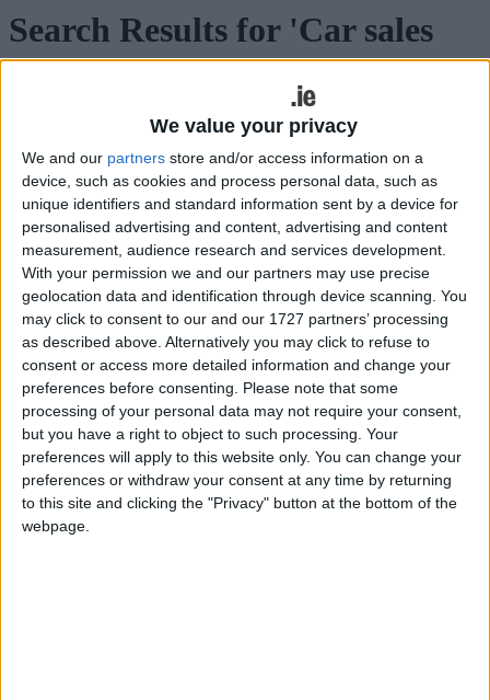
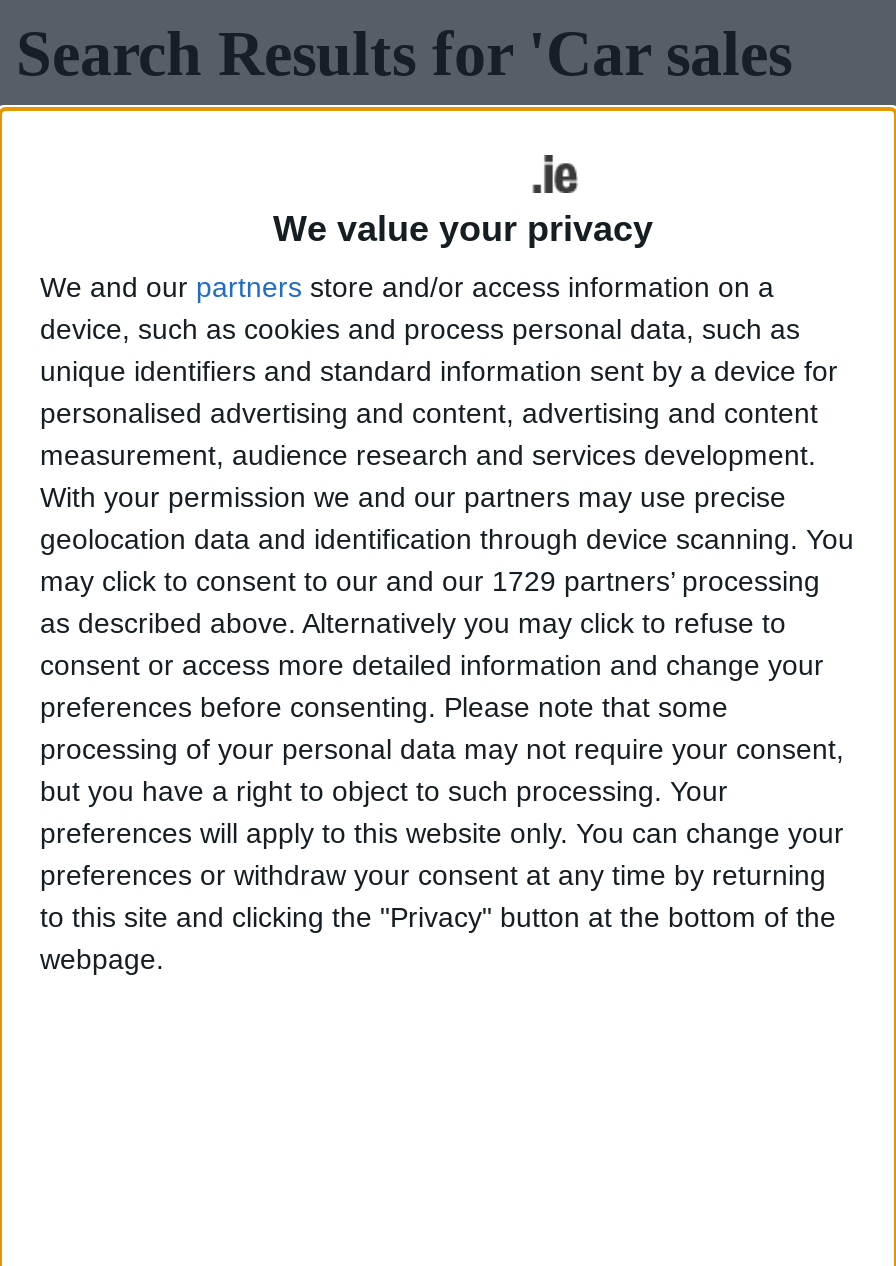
[22,310,448,327] may click to consent to our and our 1727 partners’ processing -> [40,564,820,596] may click to consent to our and our 1729 partners’ processing

